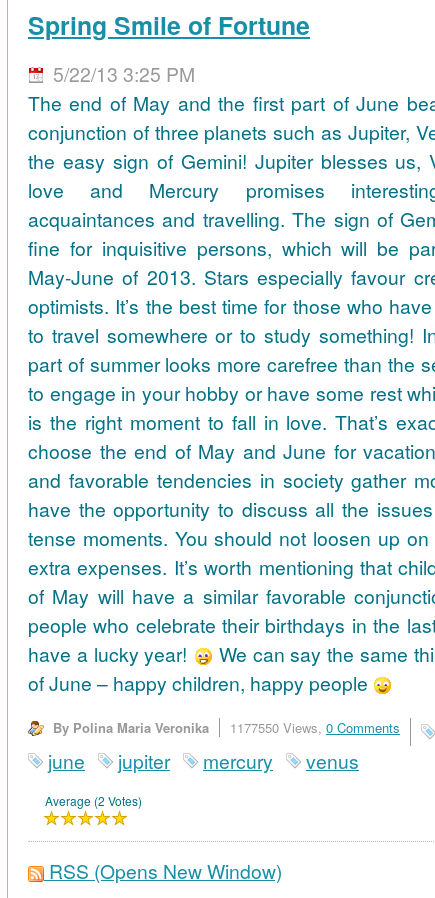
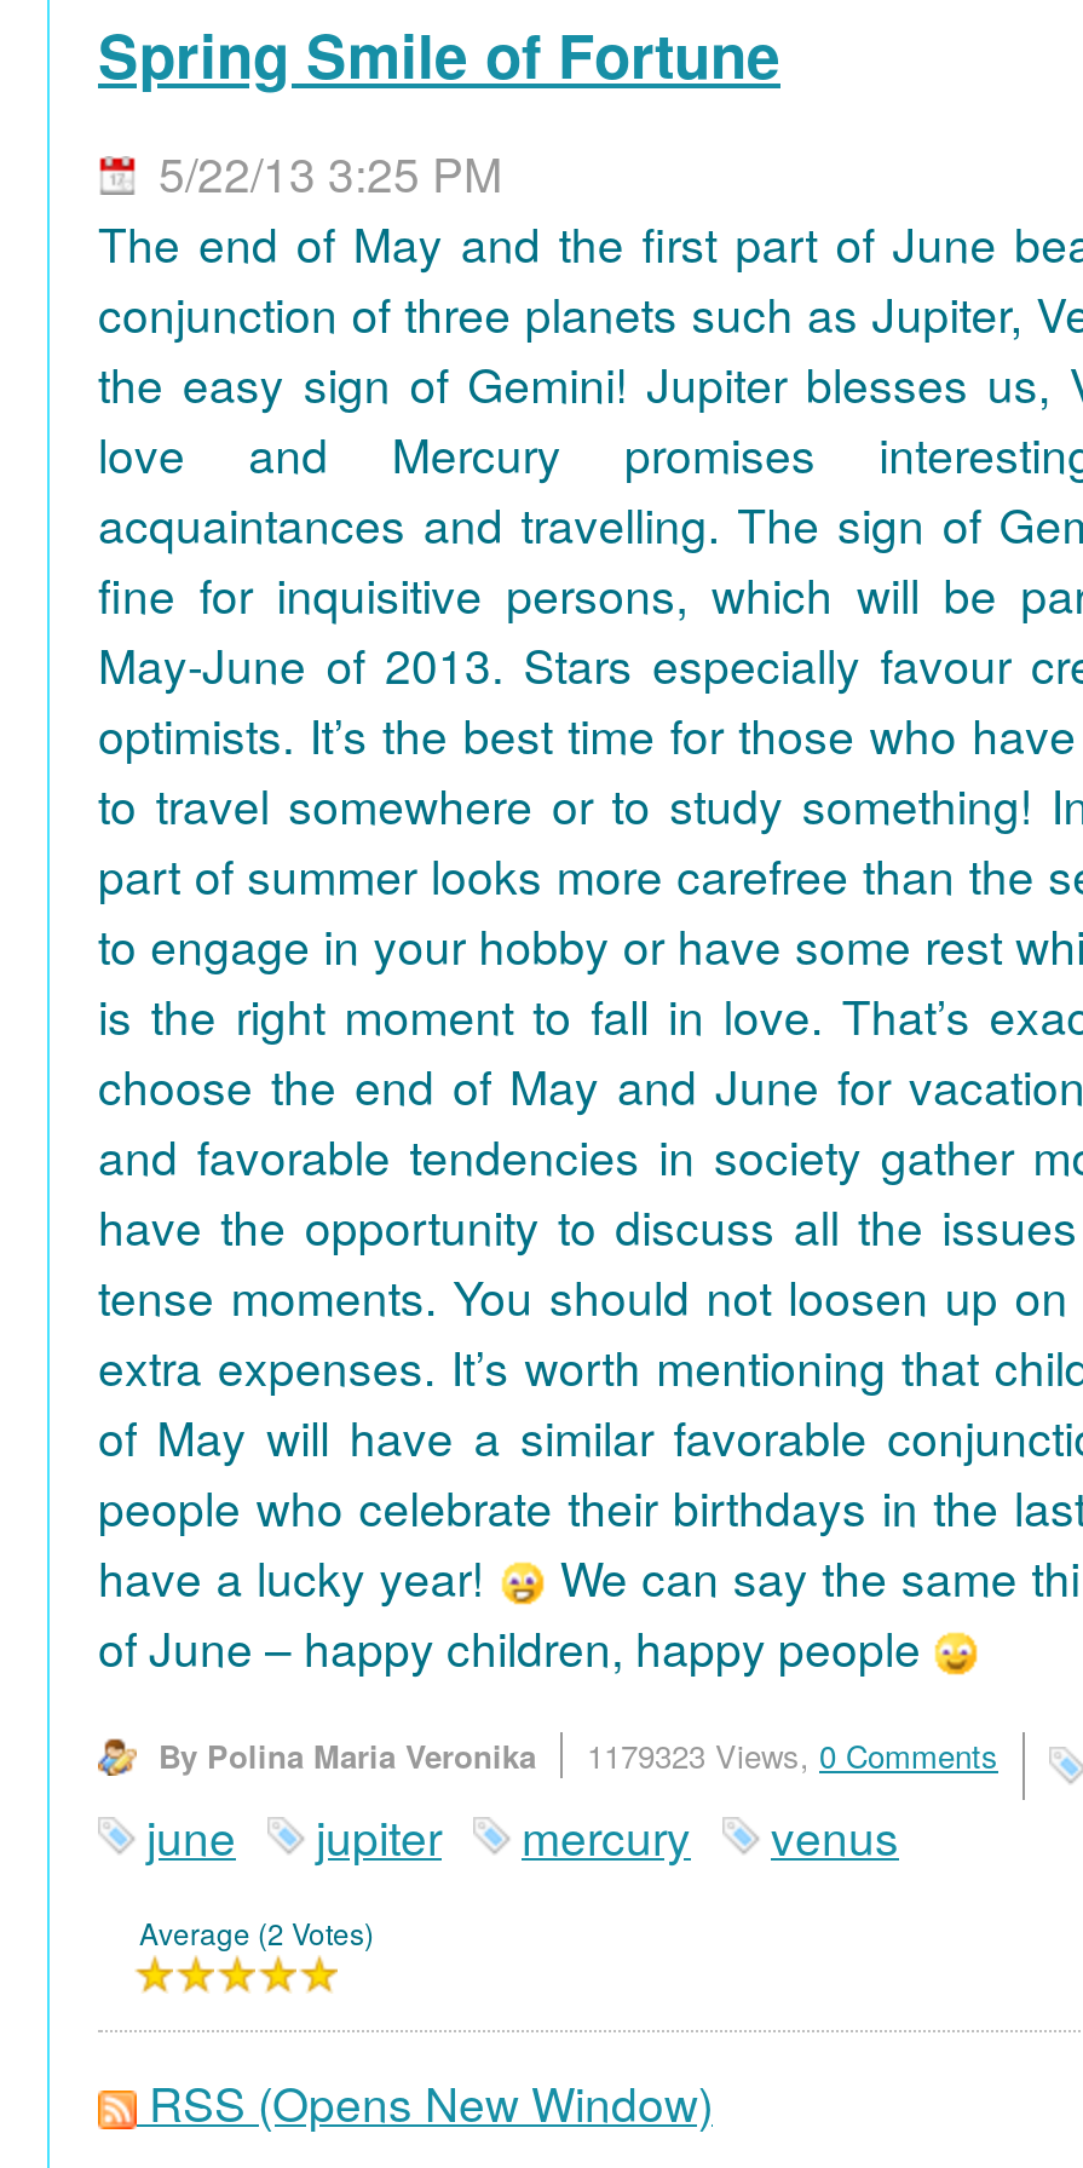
[230,718,400,737] 1177550 Views, 0 Comments -> [587,1732,998,1778] 1179323 Views, 0 Comments

